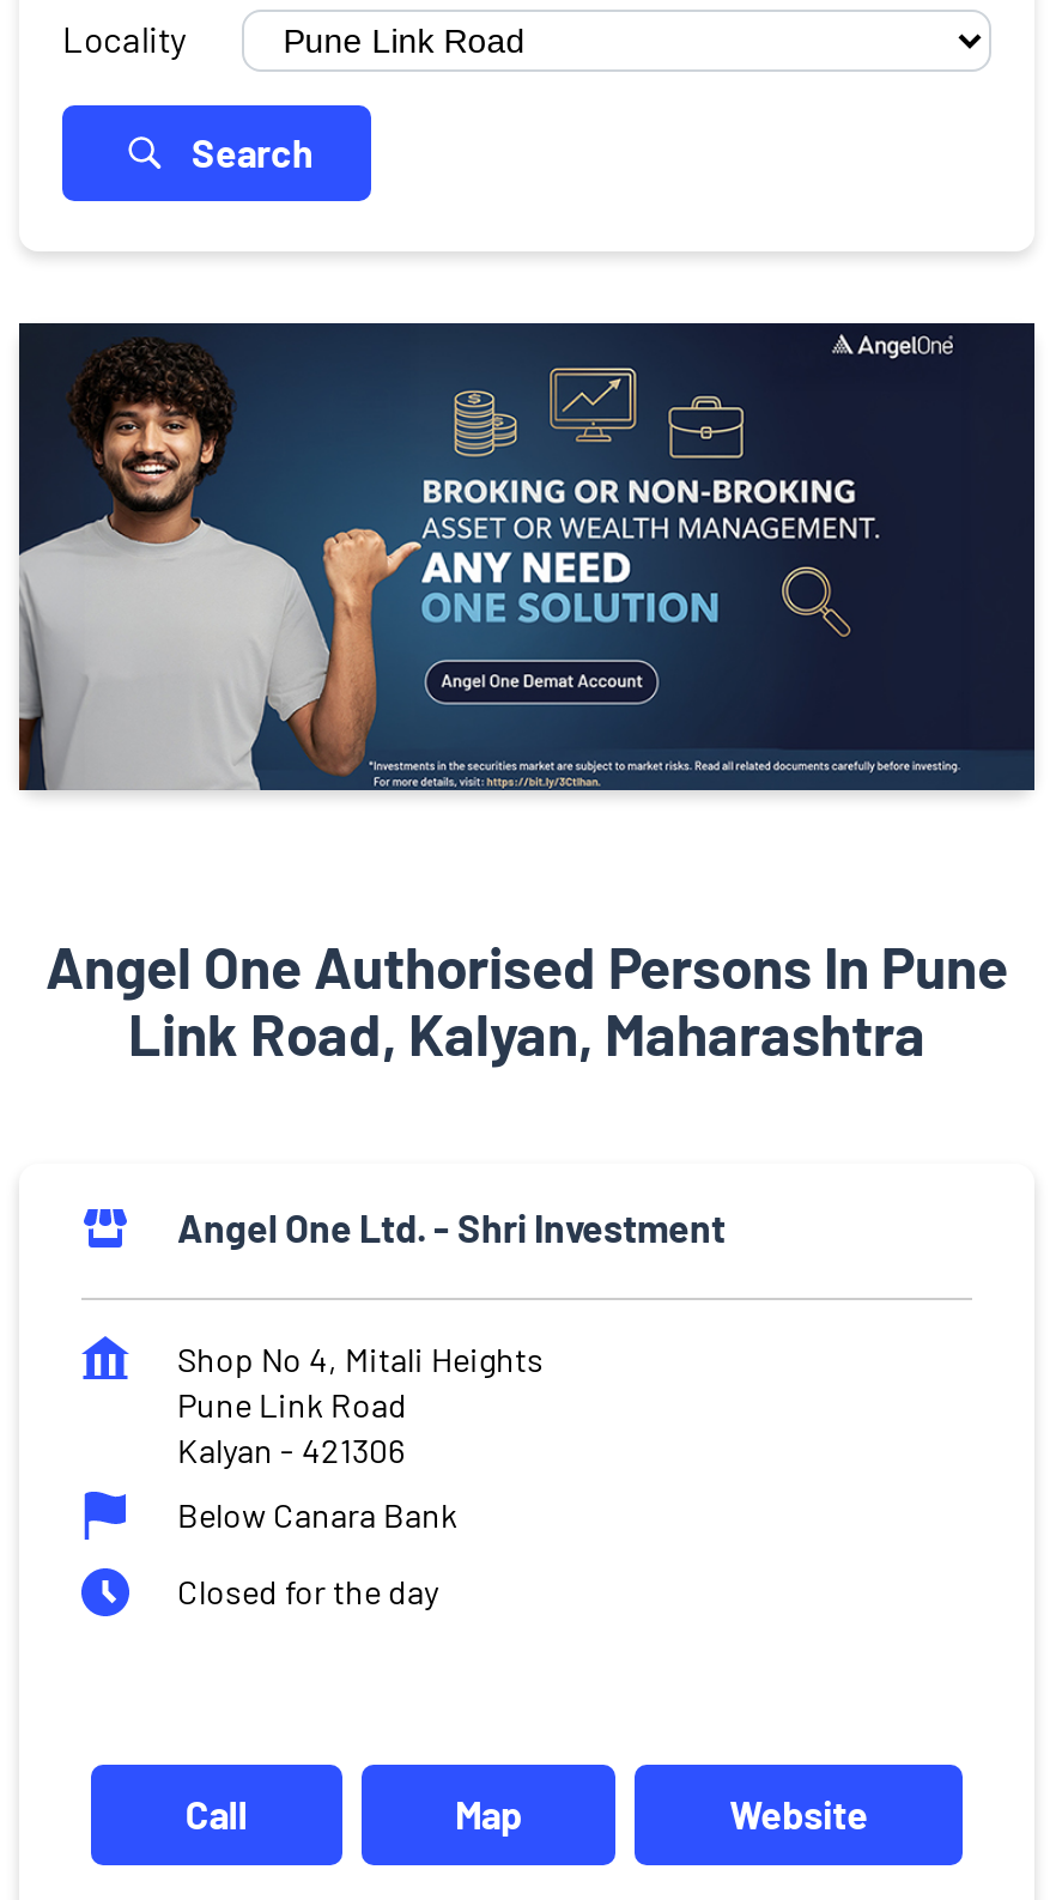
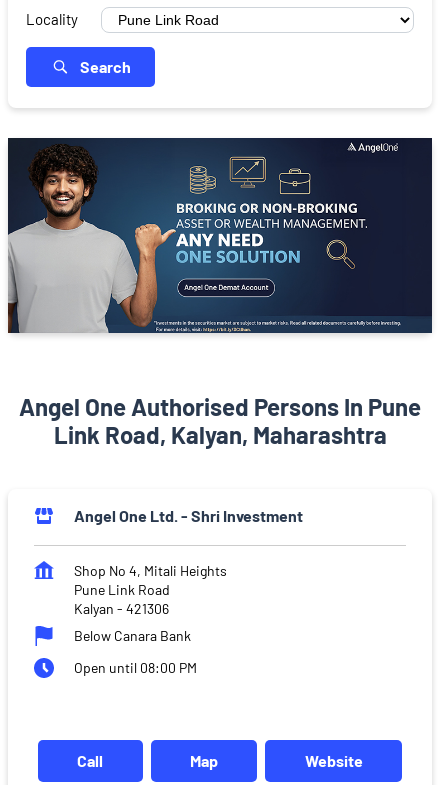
[177,1571,438,1612] Closed for the day -> [74,659,197,676] Open until 08:00 PM

